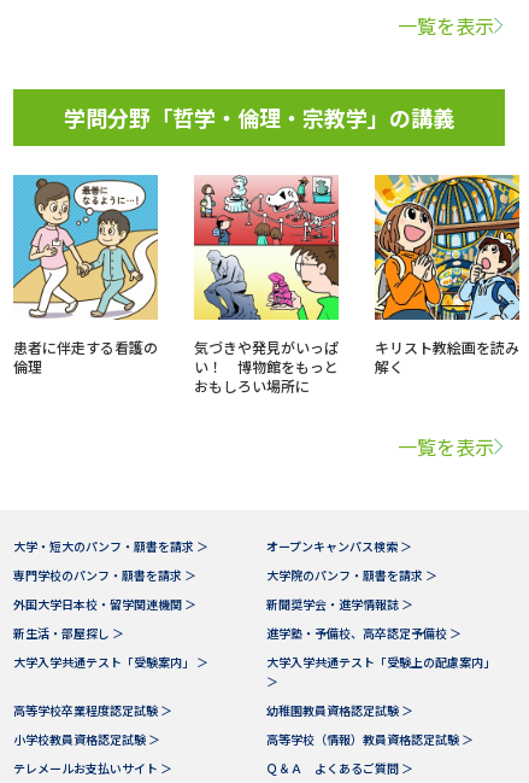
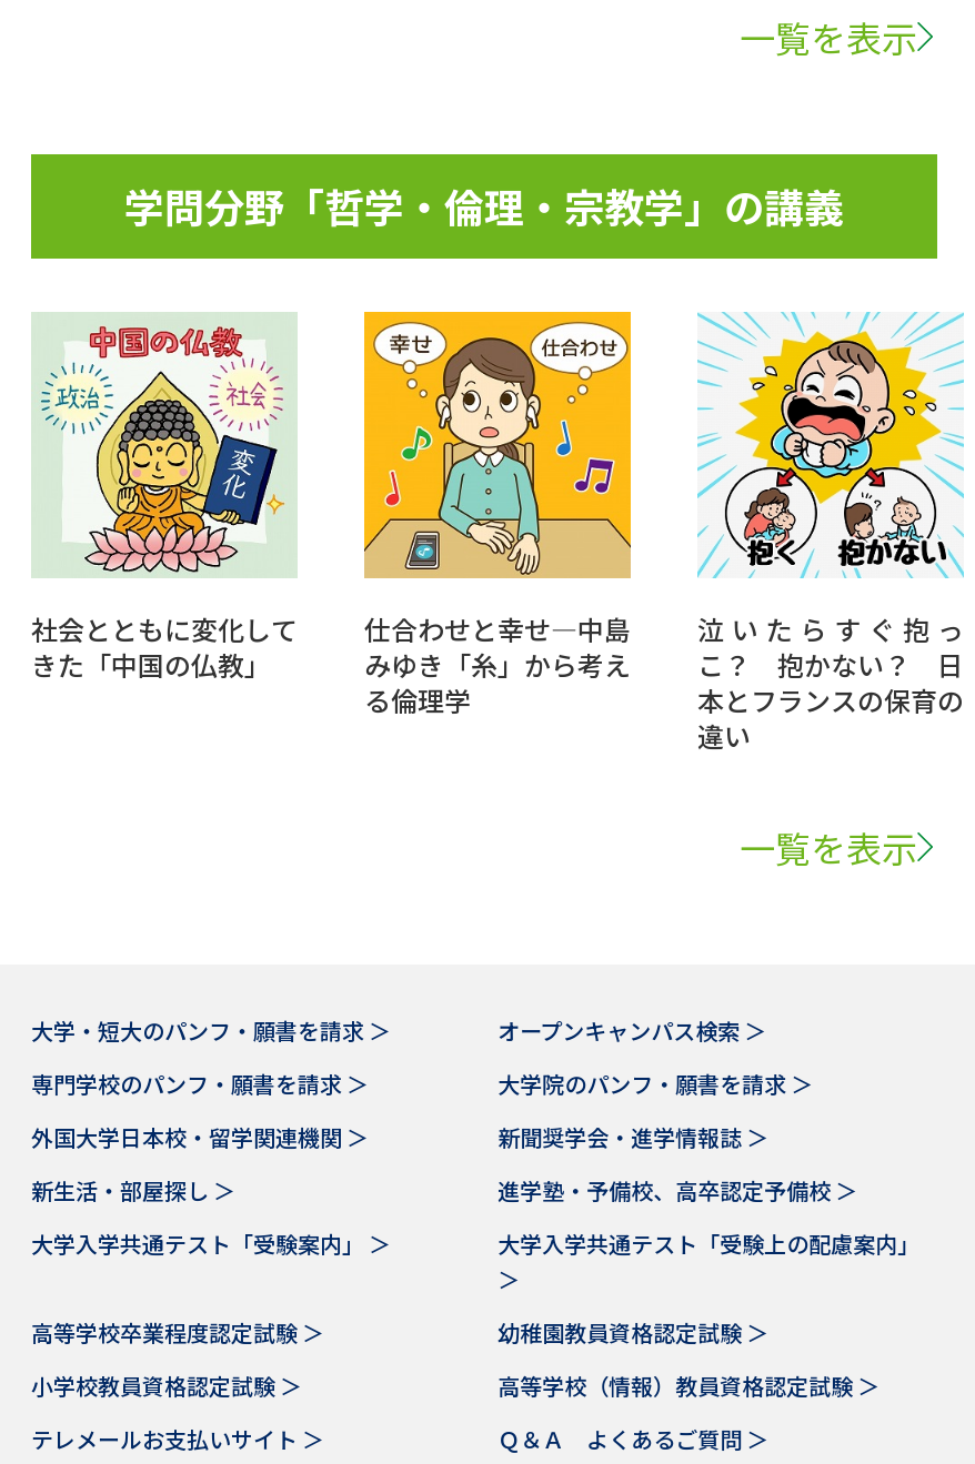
[13,175,158,376] [image] | 患者に伴走する看護の | 倫理 -> [31,314,298,682] [image] | 社会とともに変化して | きた「中国の仏教」
[193,174,340,395] [image] | 気づきや発見がいっぱ | い！ 博物館をもっと | おもしろい場所に -> [362,310,633,718] [image] | 仕合わせと幸せ―中島 | みゆき「糸」から考え | る倫理学
[374,174,521,376] [image] | キリスト教絵画を読み | 解く -> [697,312,964,753] [image] | 泣いたらすぐ抱っ | こ？ 抱かない？ 日 | 本とフランスの保育の | 違い

